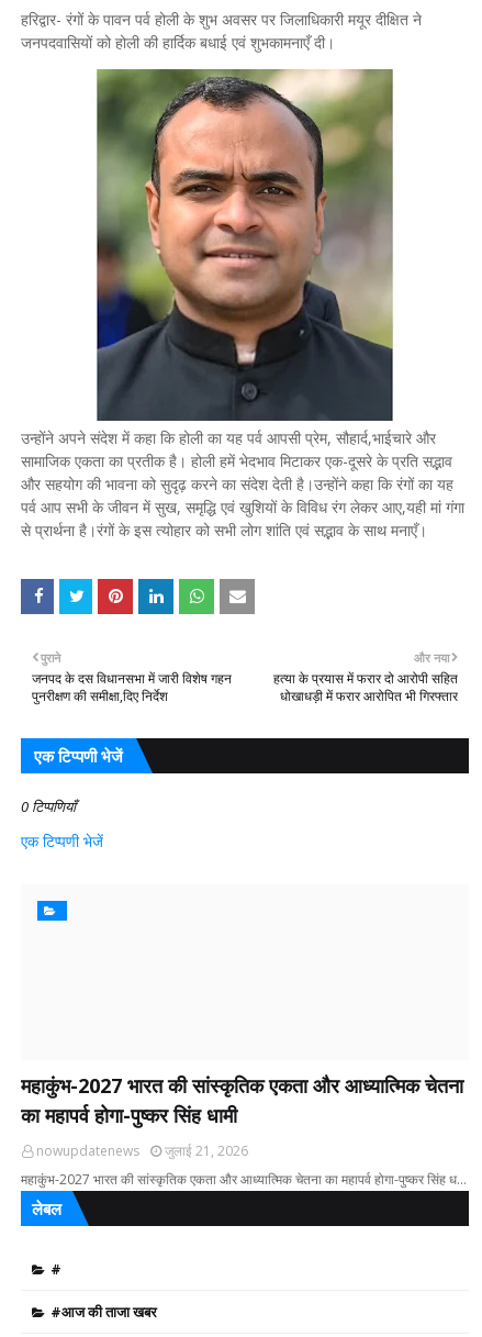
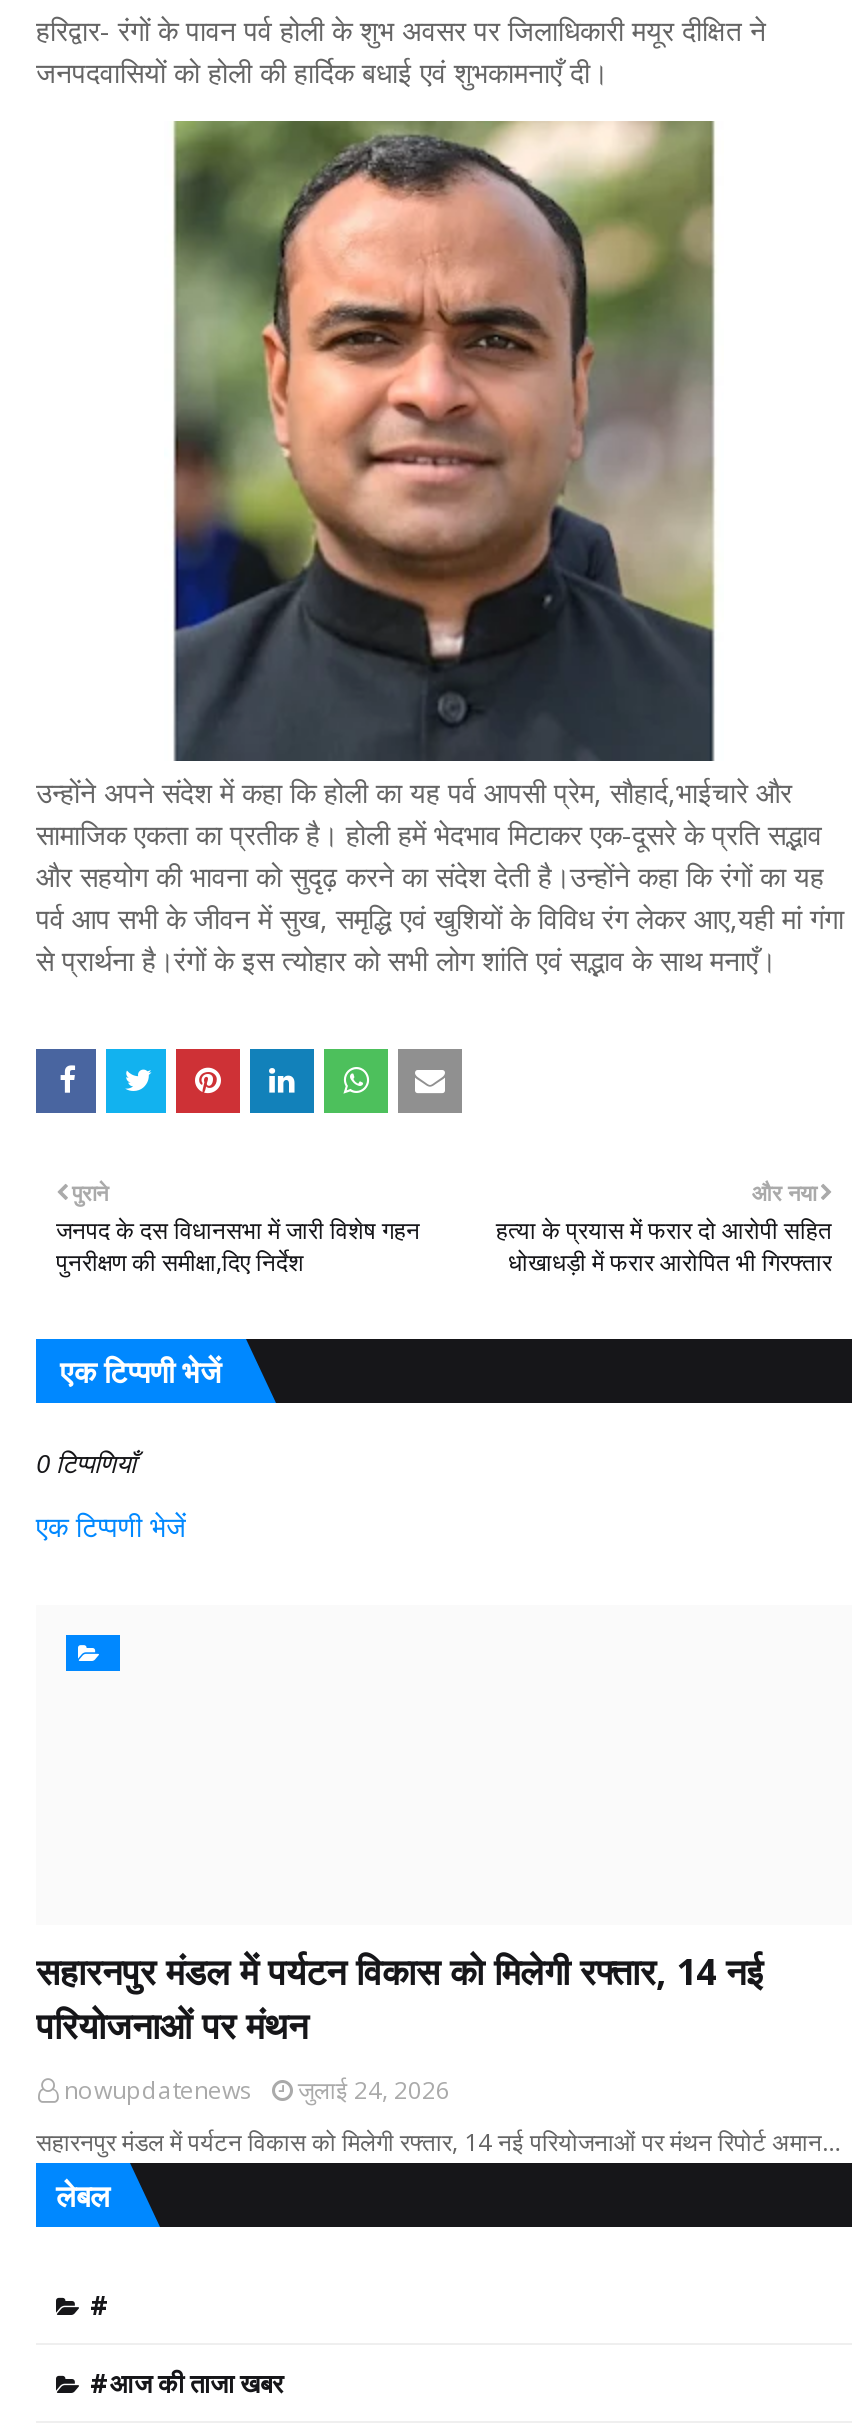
[21,1072,463,1128] महाकुंभ-2027 भारत की सांस्कृतिक एकता और आध्यात्मिक चेतना | का महापर्व होगा-पुष्कर सिंह धामी -> [36,1947,762,2049] सहारनपुर मंडल में पर्यटन विकास को मिलेगी रफ्तार, 14 नई | परियोजनाओं पर मंथन
[36,1141,248,1160] nowupdatenews जुलाई 21, 2026 -> [64,2073,450,2107] nowupdatenews जुलाई 24, 2026
[21,1170,467,1189] महाकुंभ-2027 भारत की सांस्कृतिक एकता और आध्यात्मिक चेतना का महापर्व होगा-पुष्कर सिंह ध… -> [36,2125,840,2159] सहारनपुर मंडल में पर्यटन विकास को मिलेगी रफ्तार, 14 नई परियोजनाओं पर मंथन रिपोर्ट अमान…

